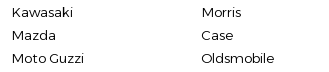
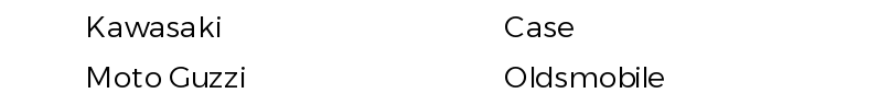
[11,4,241,43] Morris | Mazda -> none

